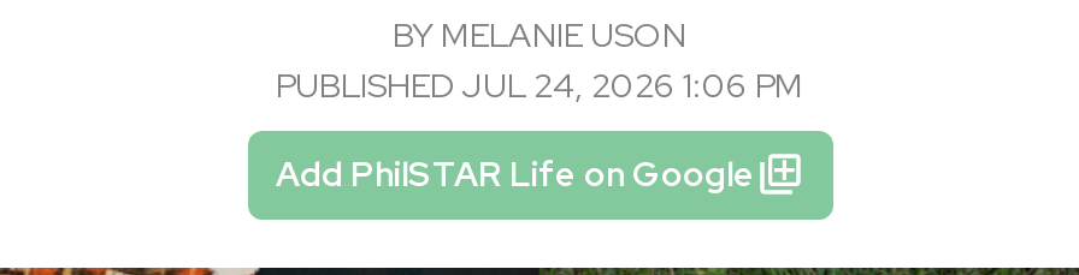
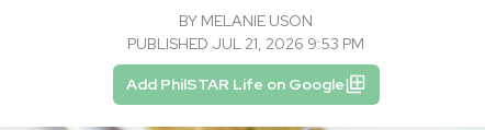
[276,63,803,106] PUBLISHED JUL 24, 2026 1:06 PM -> [127,34,364,53] PUBLISHED JUL 21, 2026 9:53 PM

